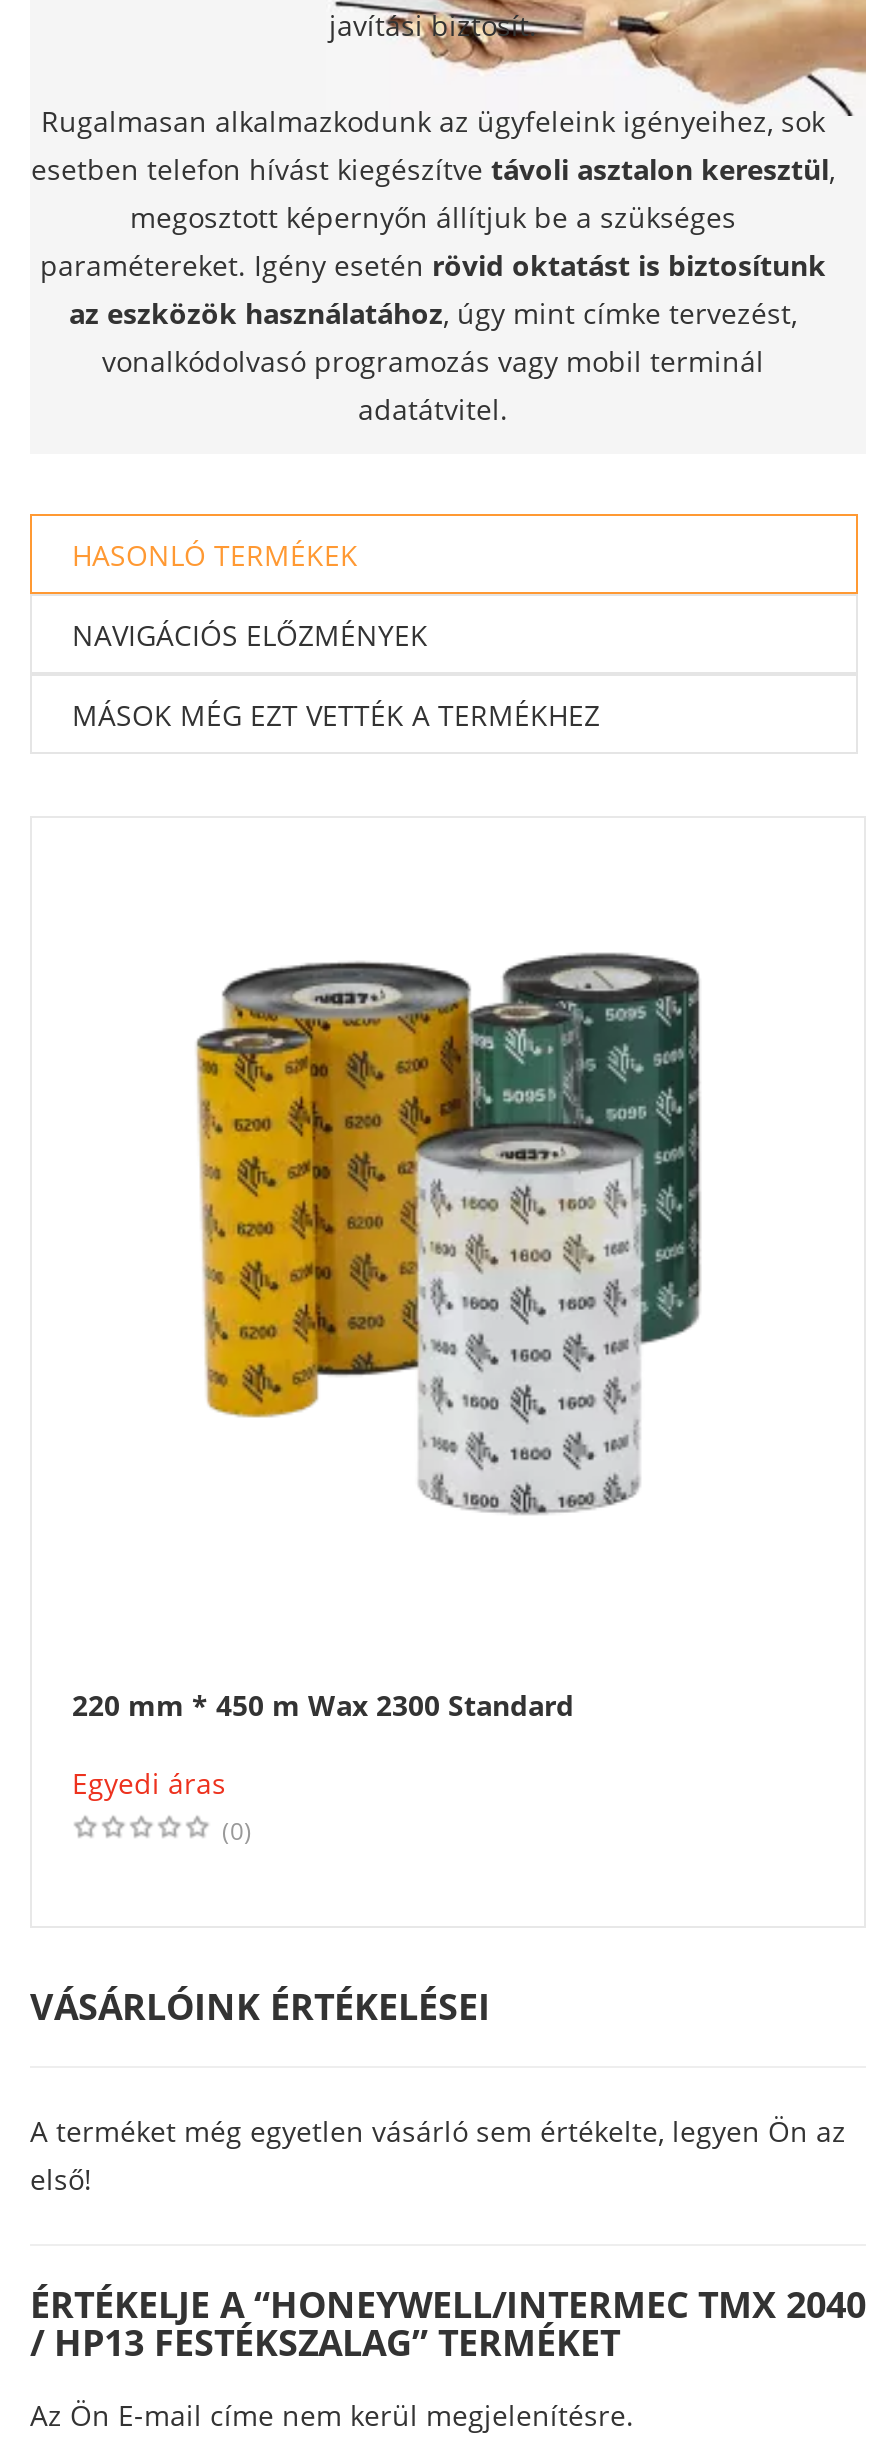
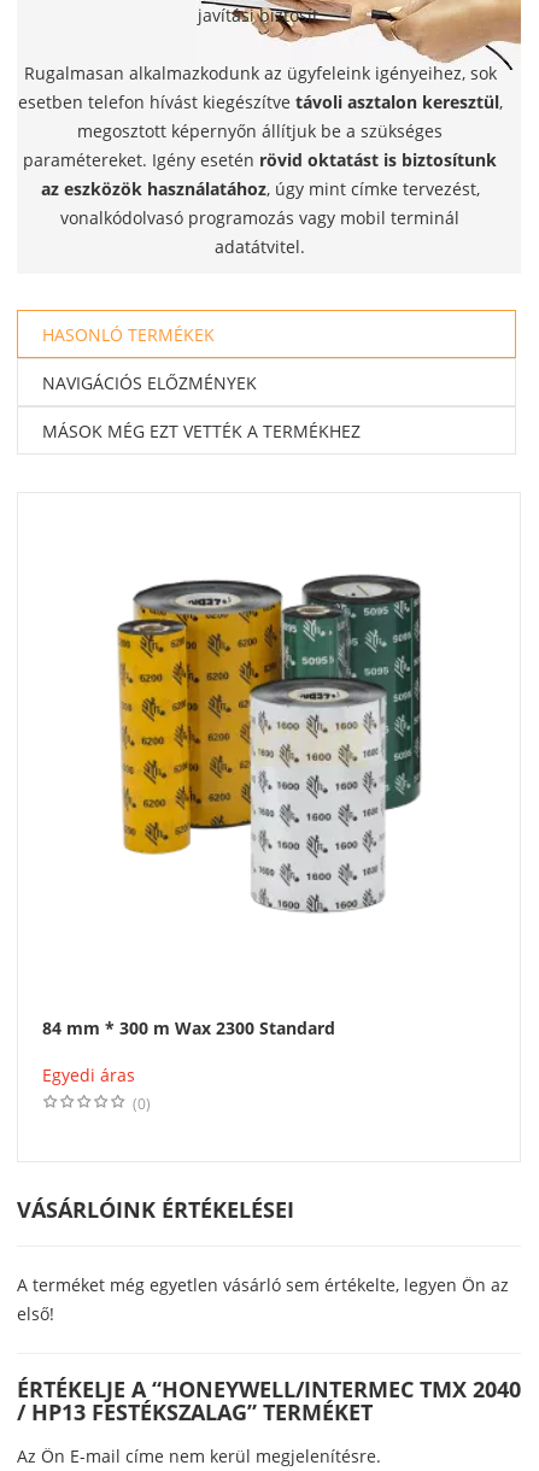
[72,1686,574,1724] 220 mm * 450 m Wax 2300 Standard -> [42,1016,335,1039] 84 mm * 300 m Wax 2300 Standard

